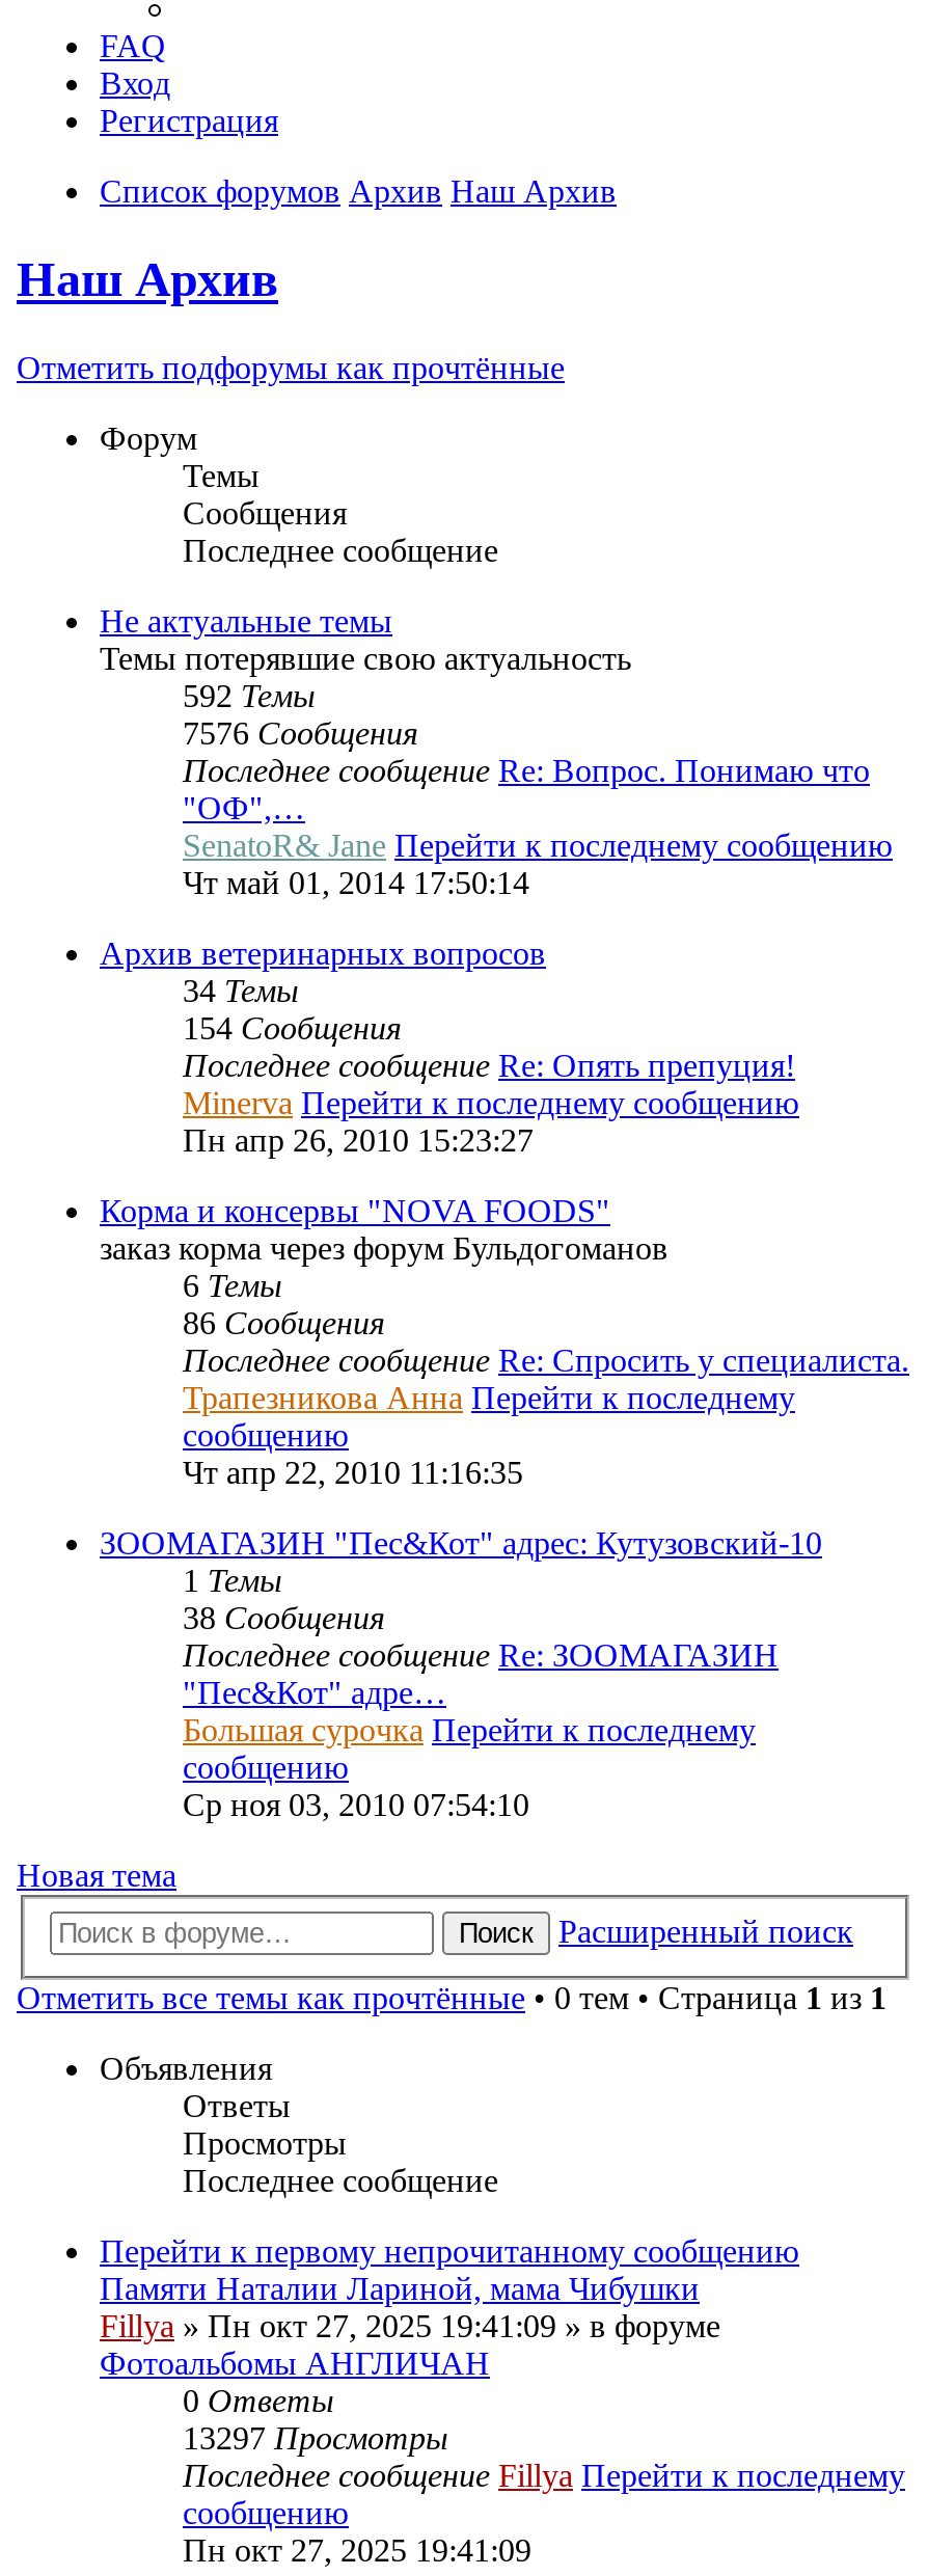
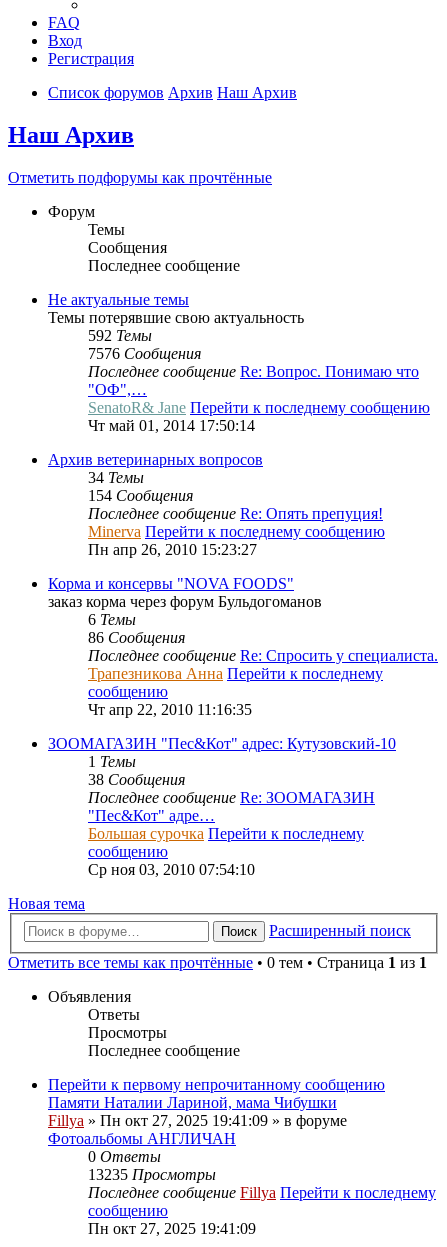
[183,2420,448,2455] 13297 Просмотры -> [88,1166,216,1183] 13235 Просмотры

